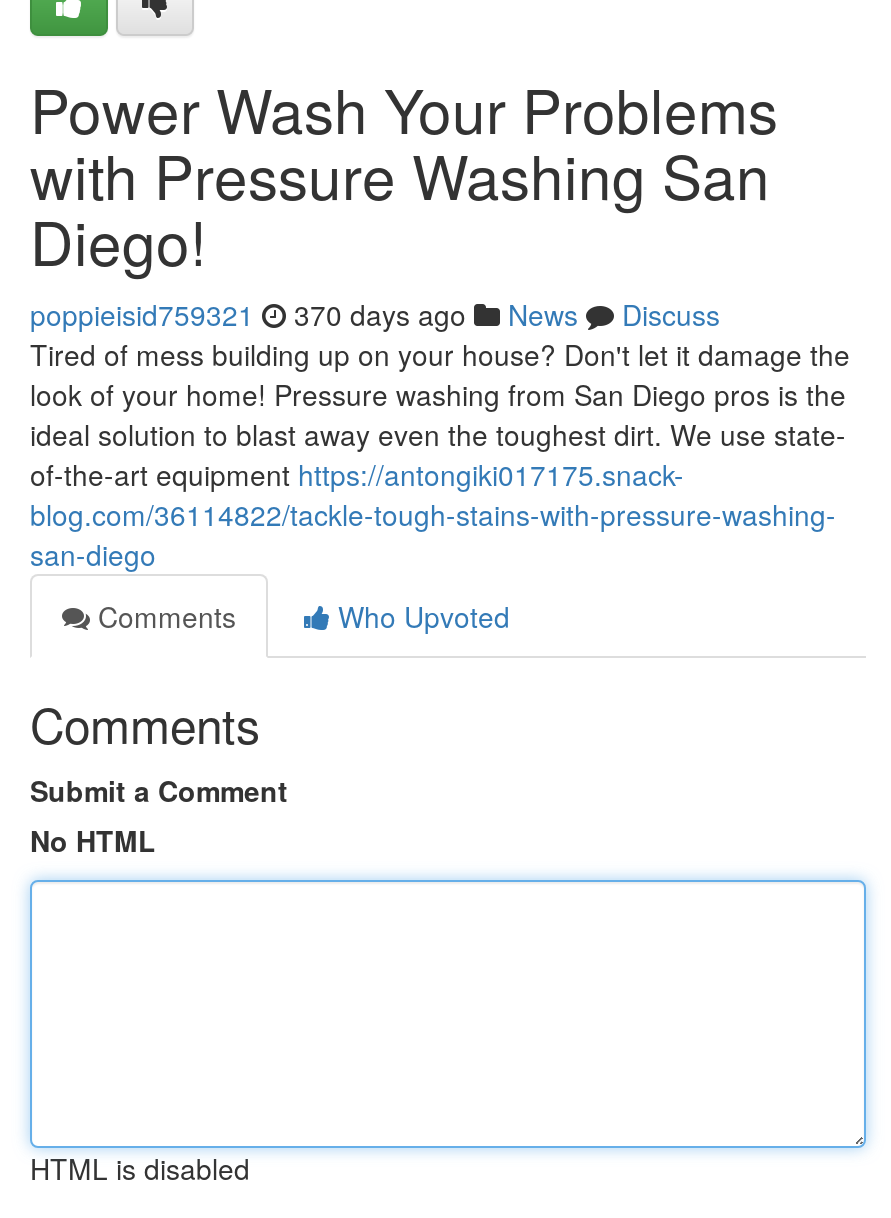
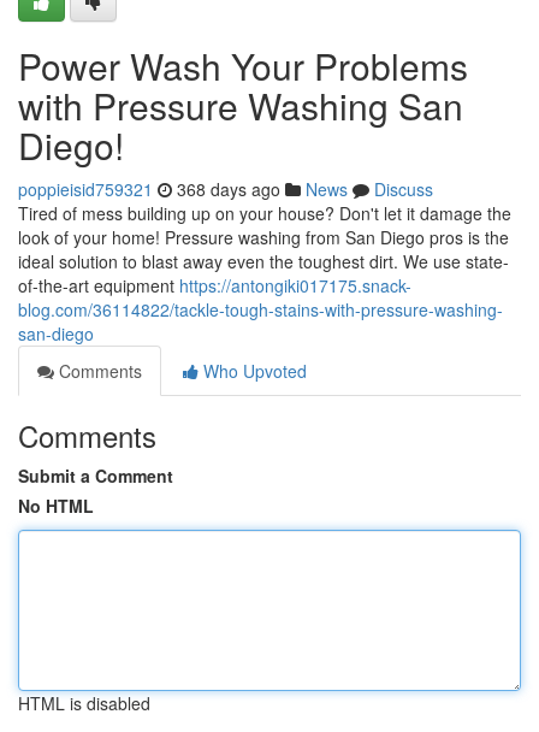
[30,294,720,334] poppieisid759321 370 days ago News Discuss -> [18,177,433,201] poppieisid759321 368 days ago News Discuss

